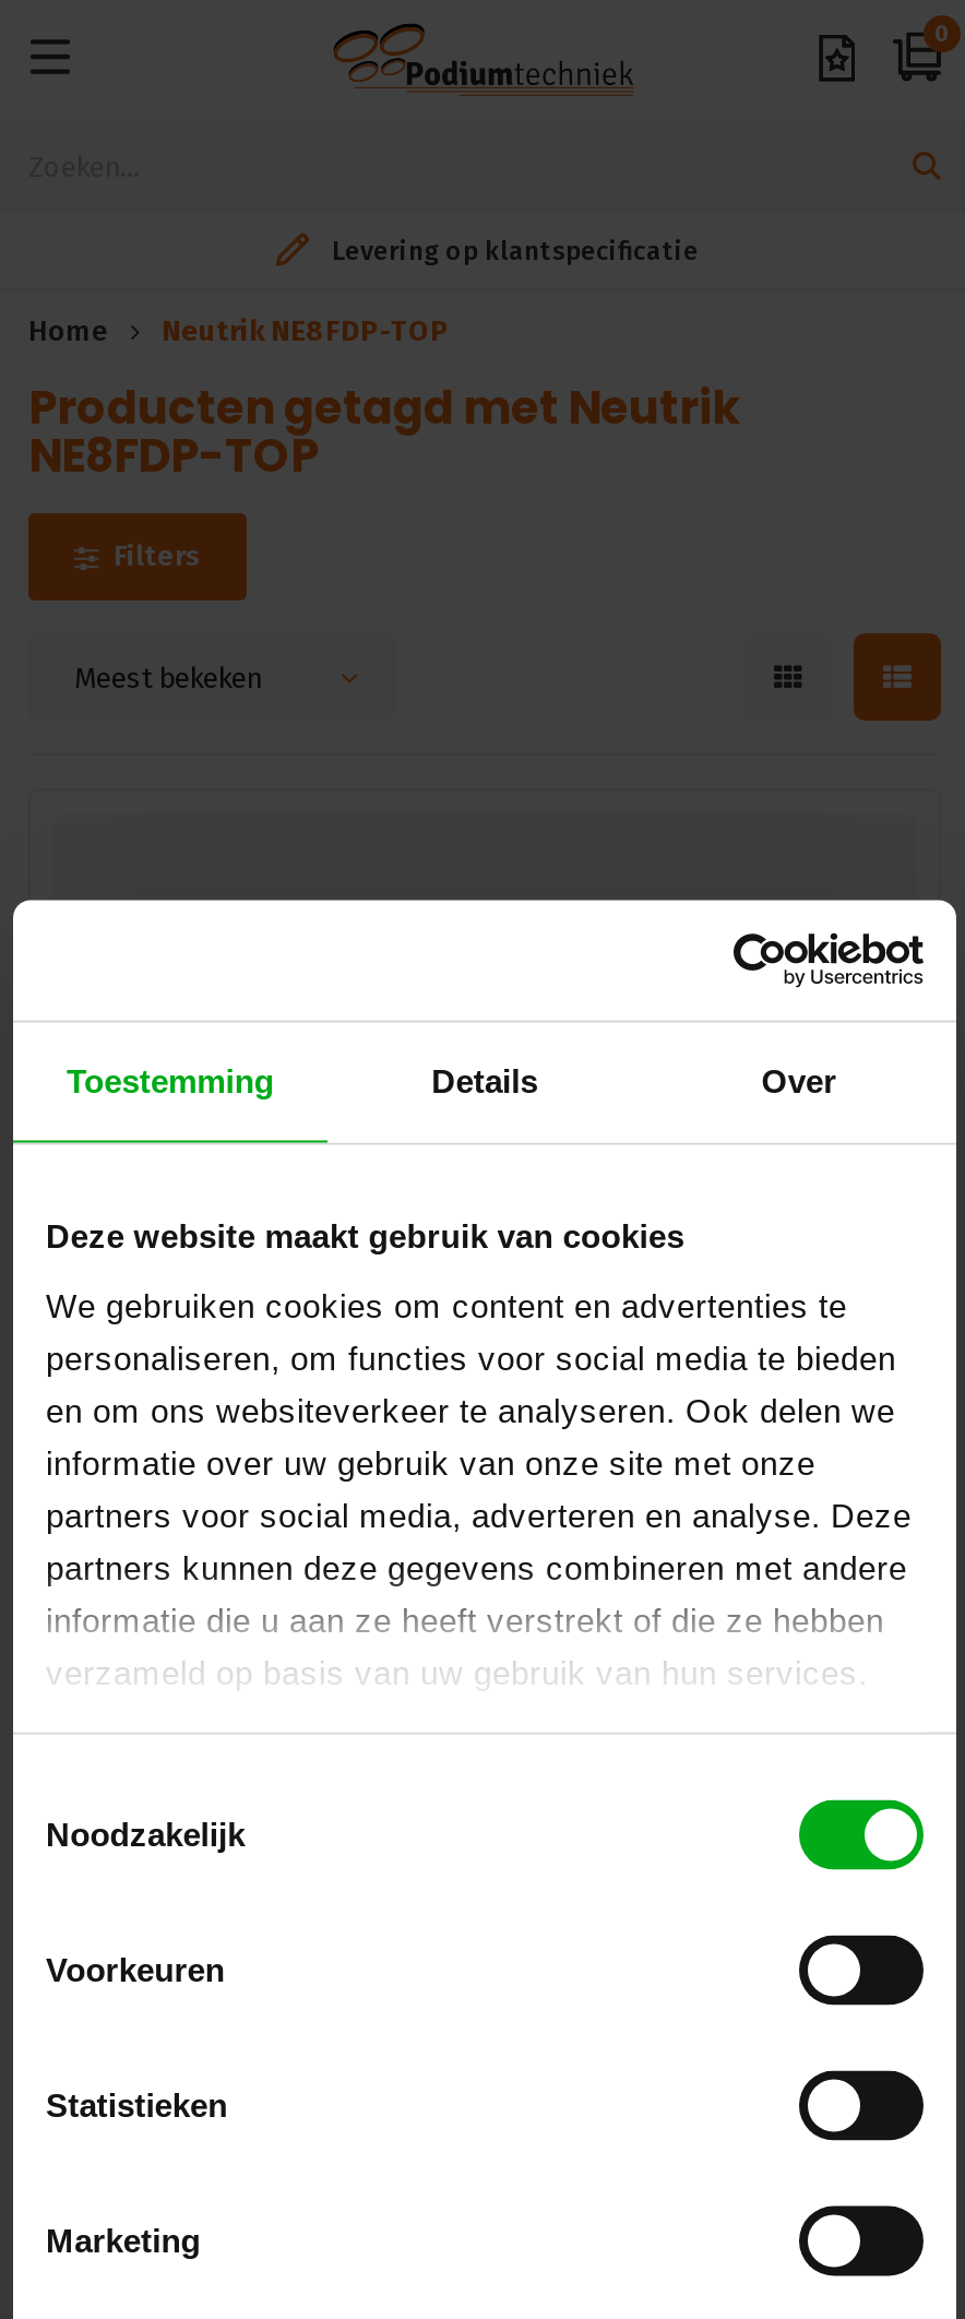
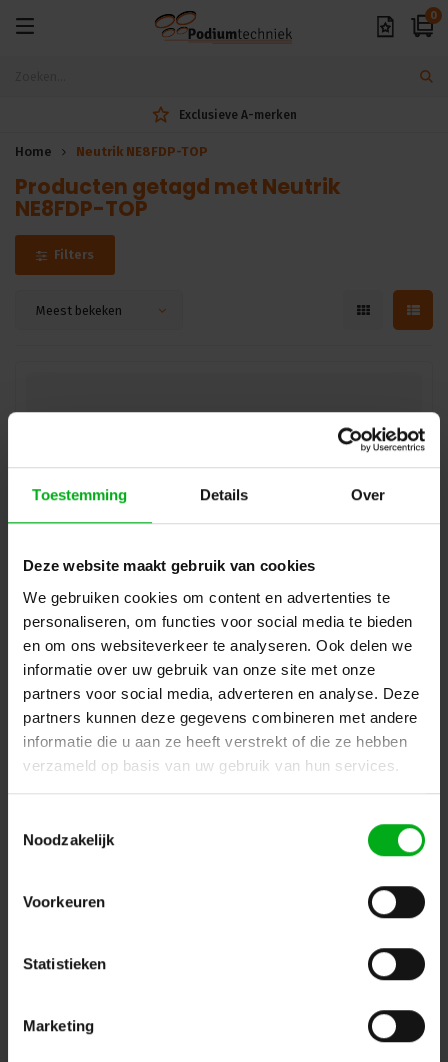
[332,235,699,266] Levering op klantspecificatie -> [179,108,297,122] Exclusieve A-merken

